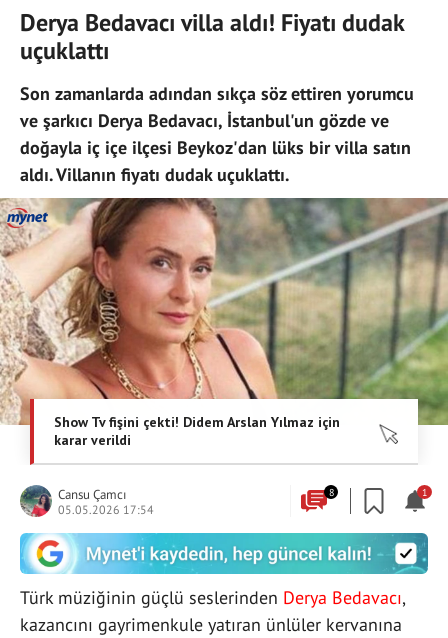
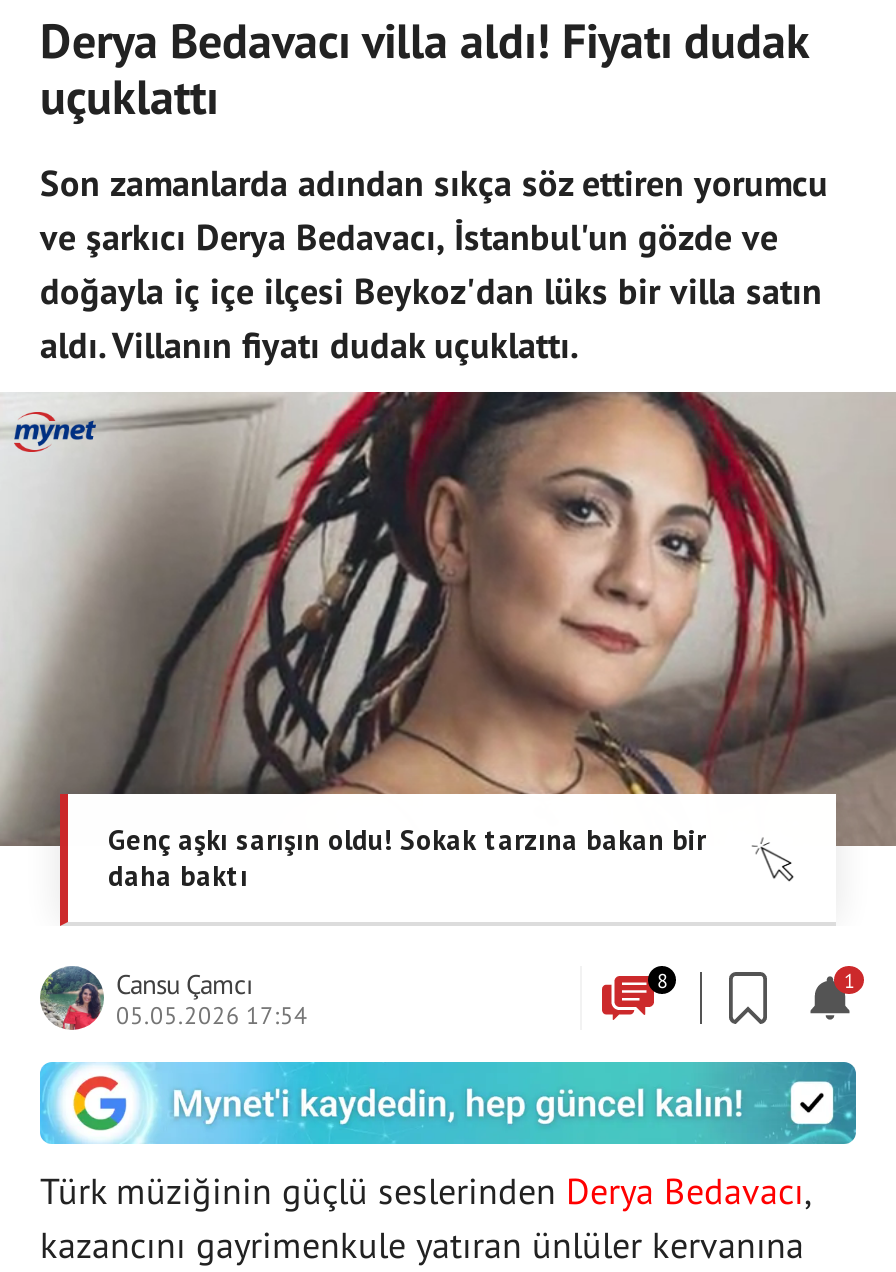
[3,197,445,446] [image] -> [6,390,890,886] [image]

